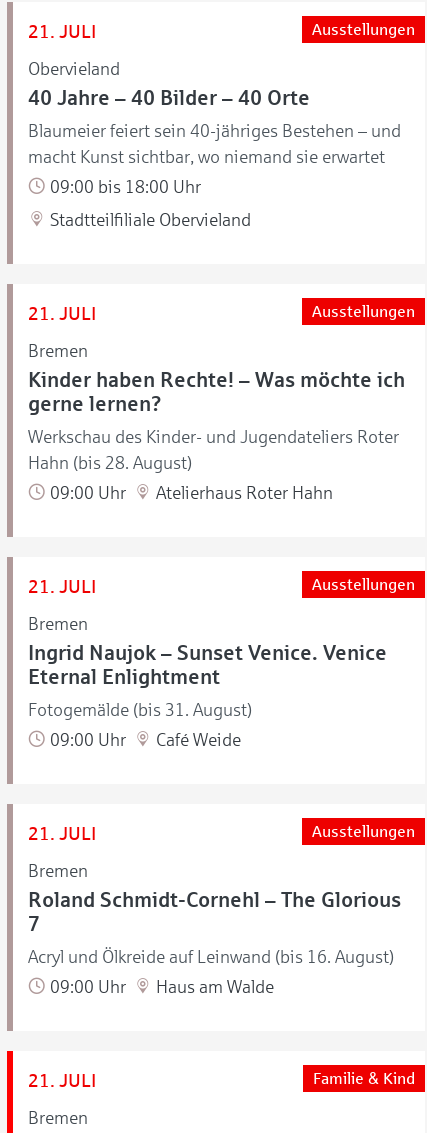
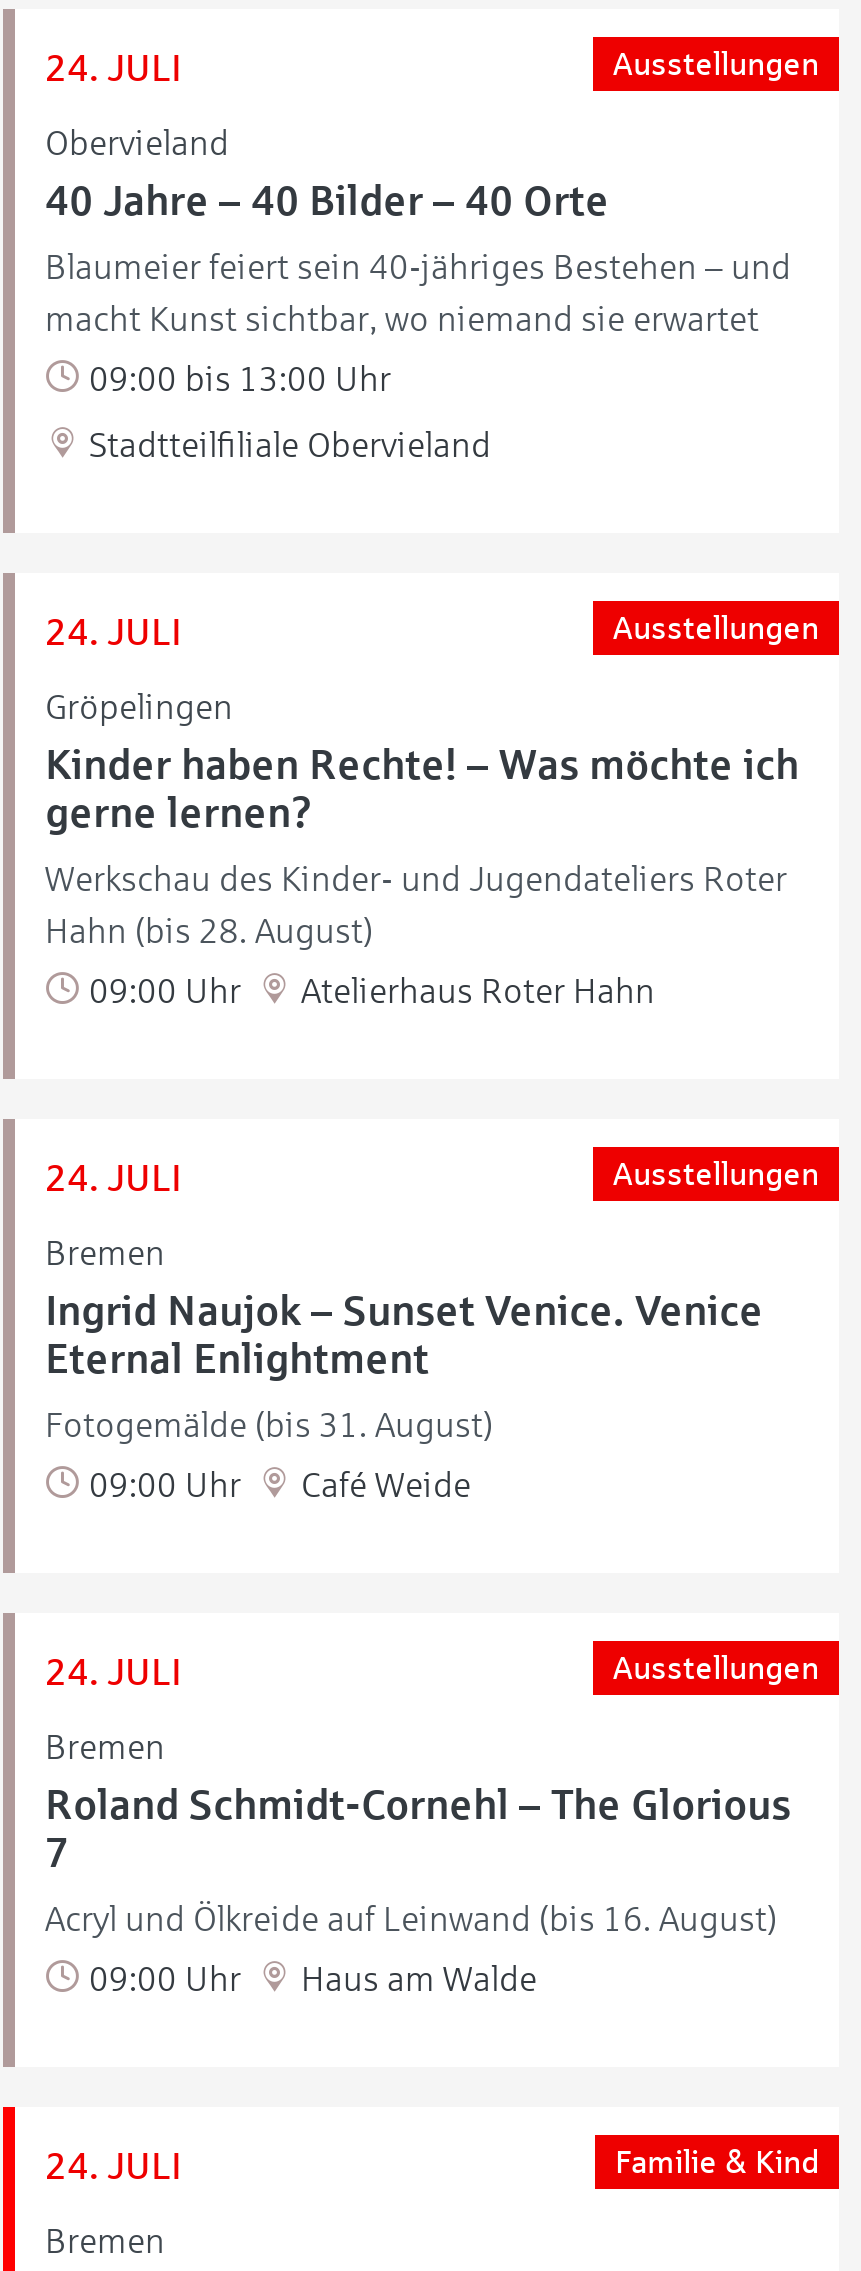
[28,21,96,42] 21. JULI -> [45,47,181,89] 24. JULI
[46,177,201,197] 09:00 bis 18:00 Uhr -> [81,359,391,399] 09:00 bis 13:00 Uhr
[28,303,96,324] 21. JULI -> [45,611,181,653] 24. JULI
[28,341,88,361] Bremen -> [45,687,233,727] Gröpelingen
[28,576,96,597] 21. JULI -> [45,1157,181,1199] 24. JULI
[28,823,96,844] 21. JULI -> [45,1651,181,1693] 24. JULI
[28,1070,96,1091] 21. JULI -> [45,2145,181,2187] 24. JULI

